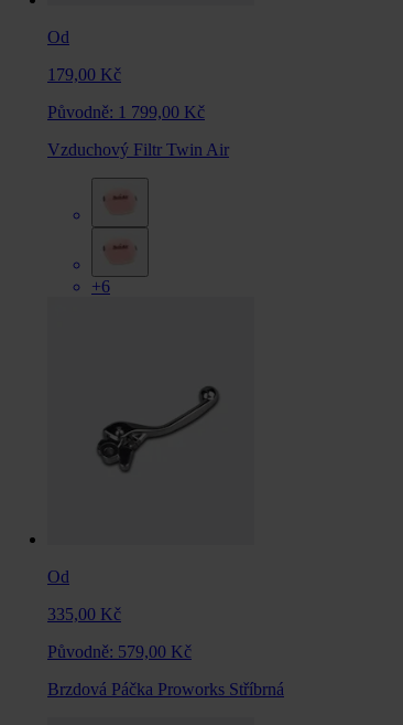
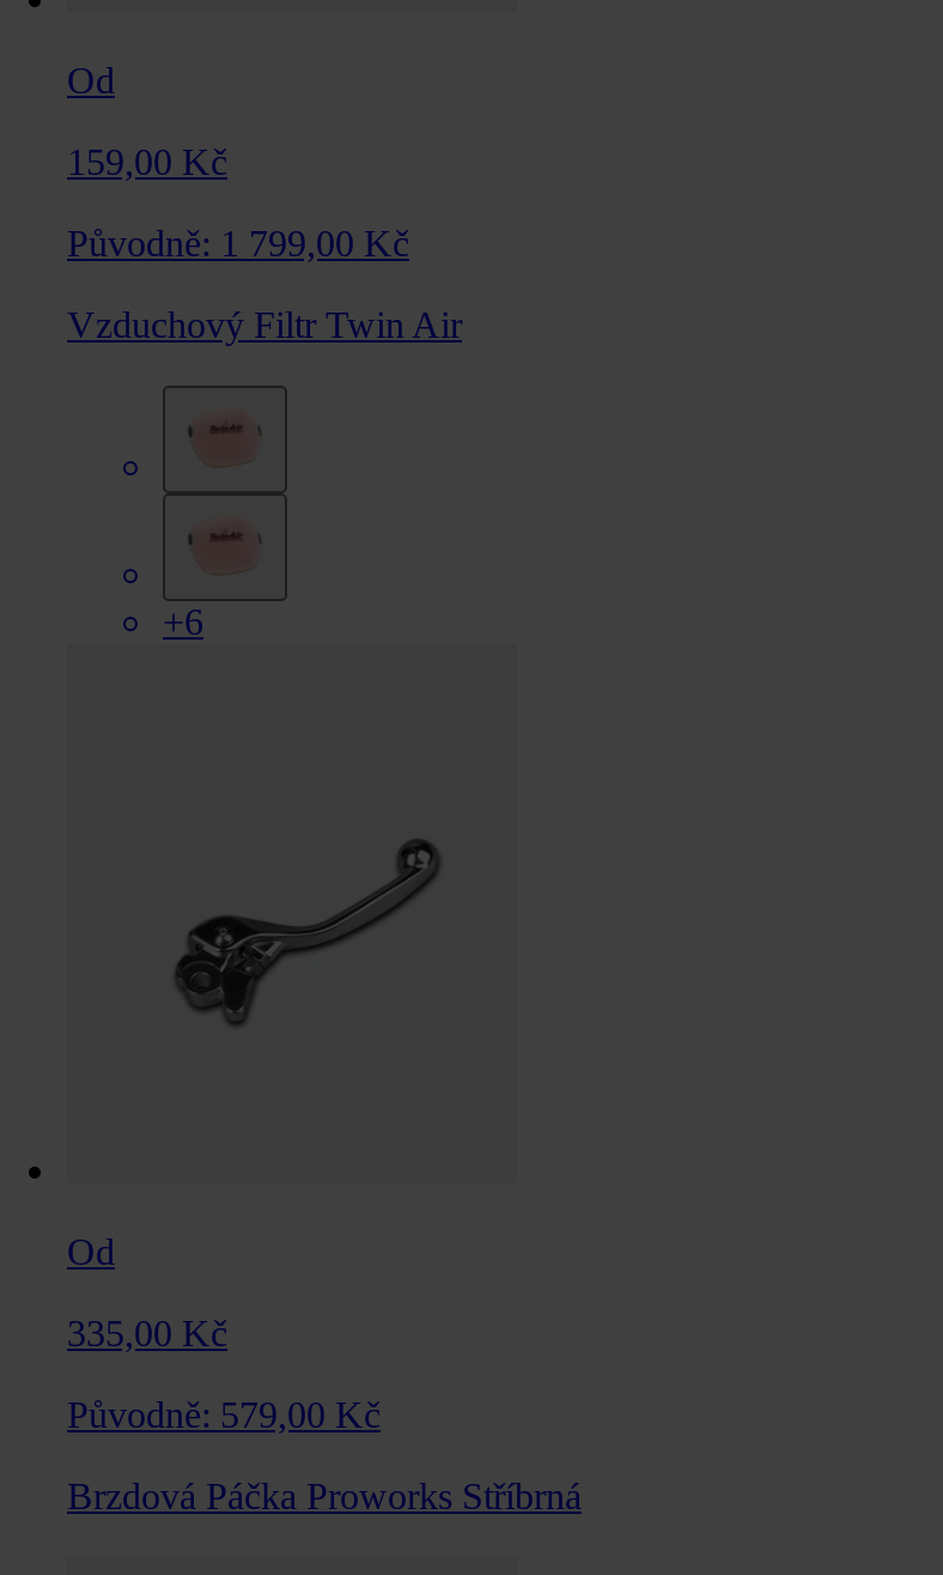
[47,65,121,84] 179,00 Kč -> [67,141,227,182] 159,00 Kč

